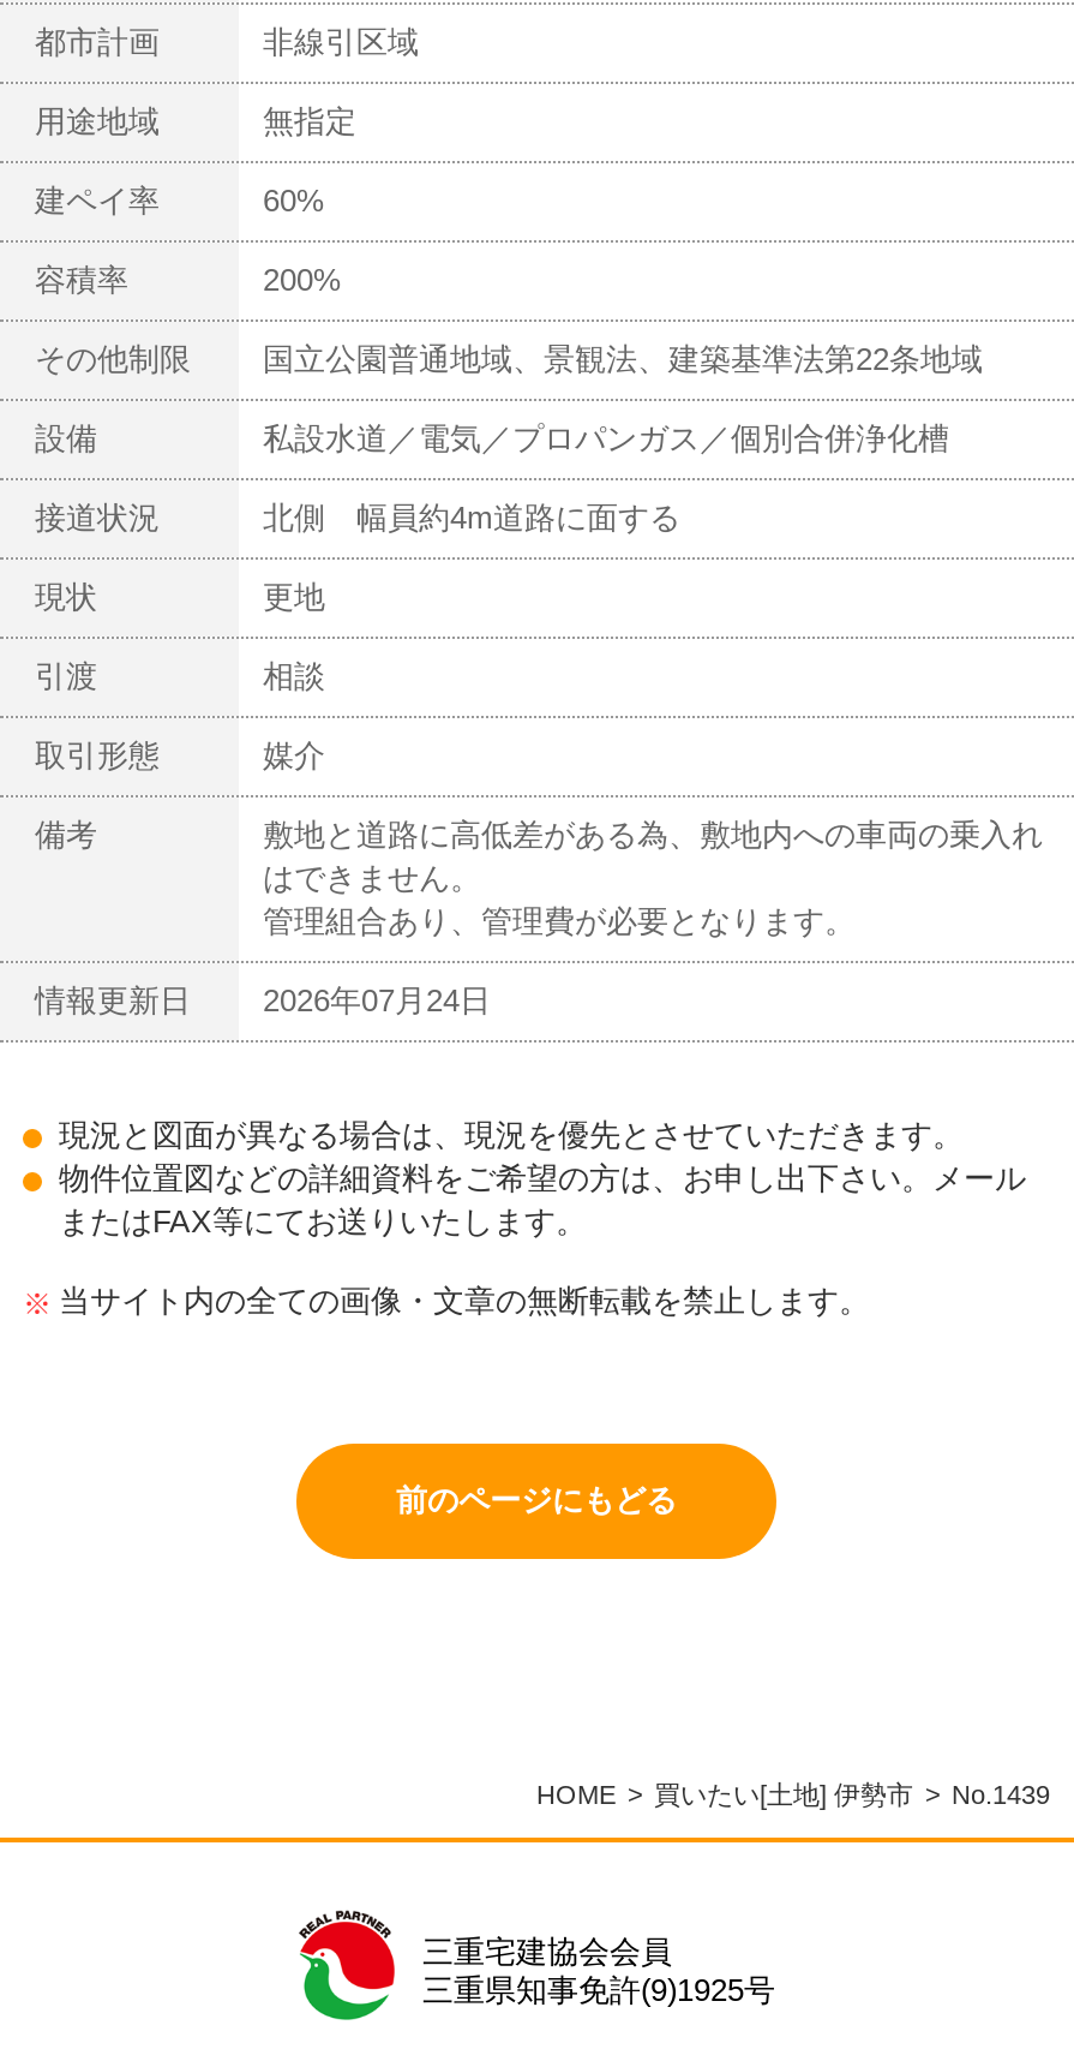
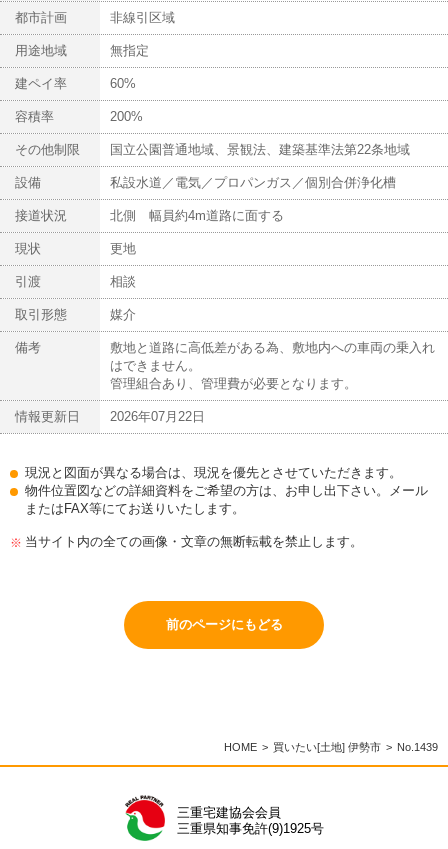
[35,982,491,1018] 情報更新日 2026年07月24日 -> [15,409,205,424] 情報更新日 2026年07月22日

